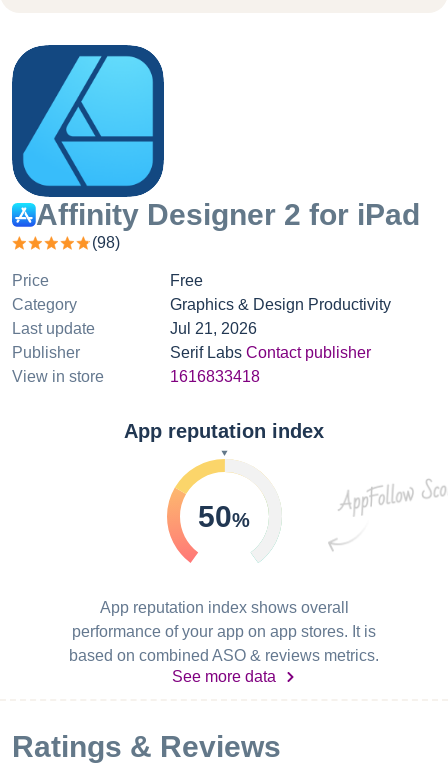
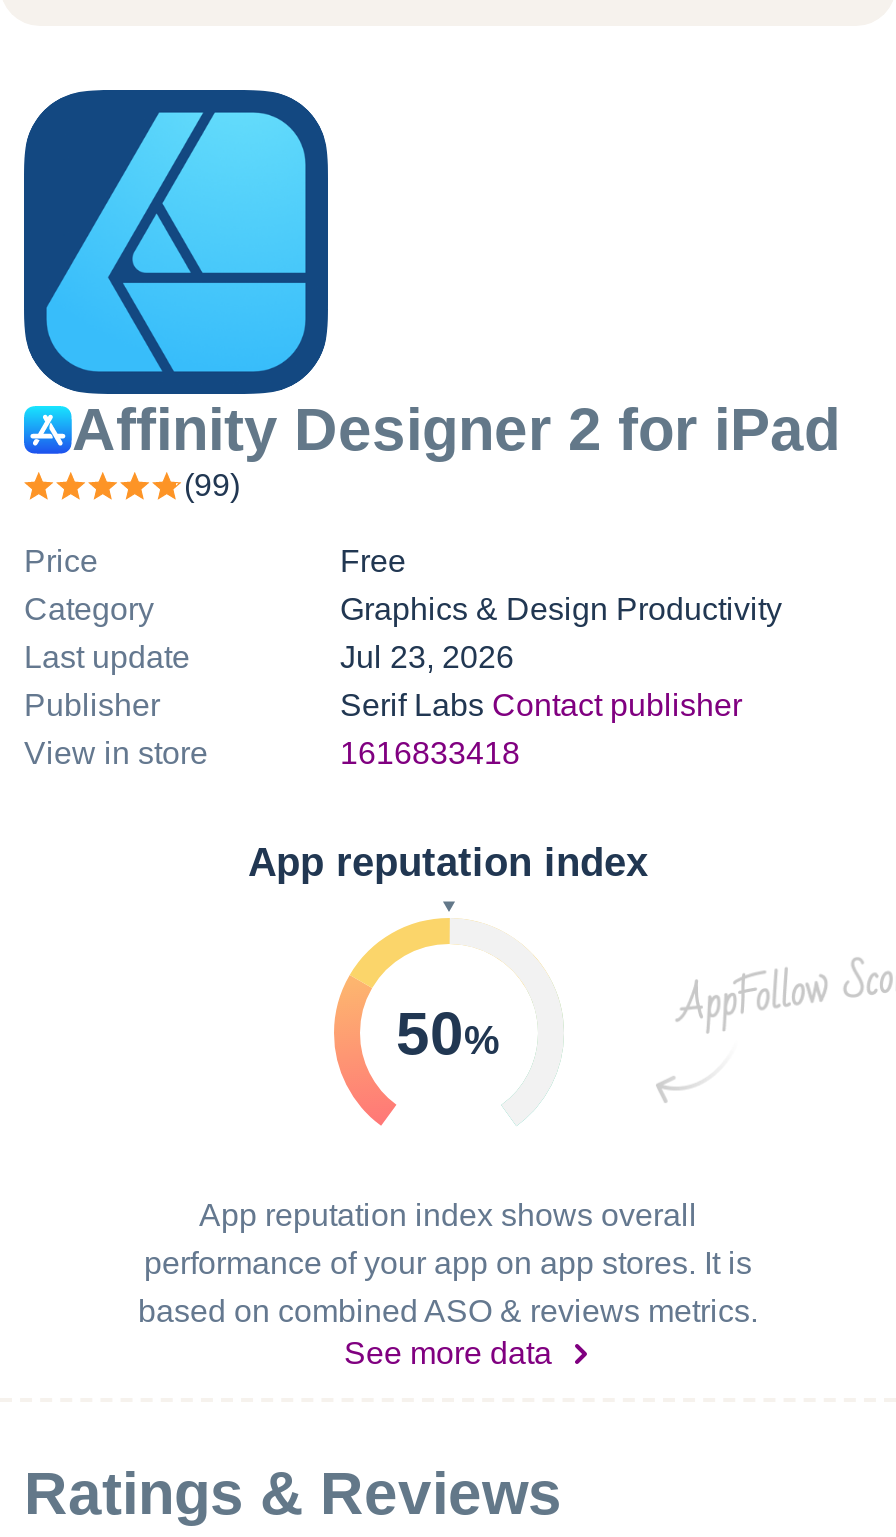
[92,234,120,251] (98) -> [184,468,240,502] (99)
[170,320,257,337] Jul 21, 2026 -> [340,640,514,674] Jul 23, 2026

